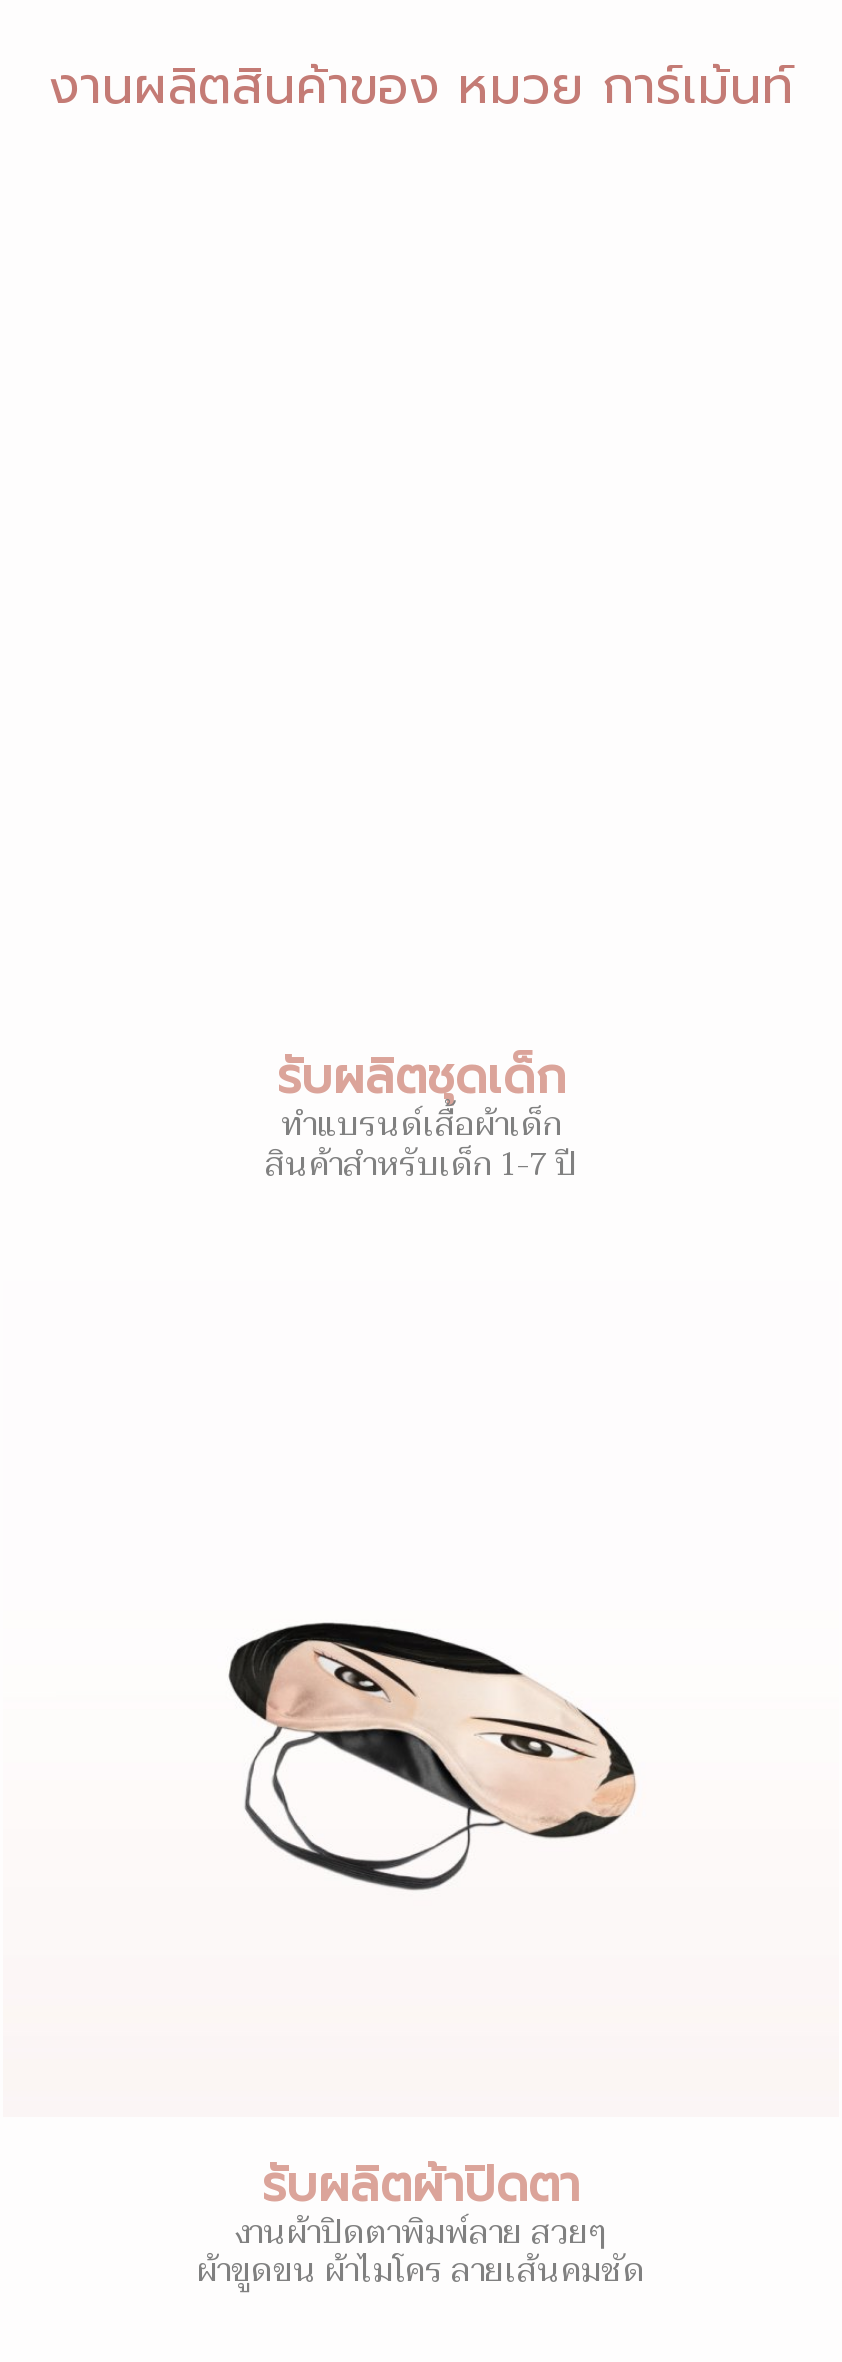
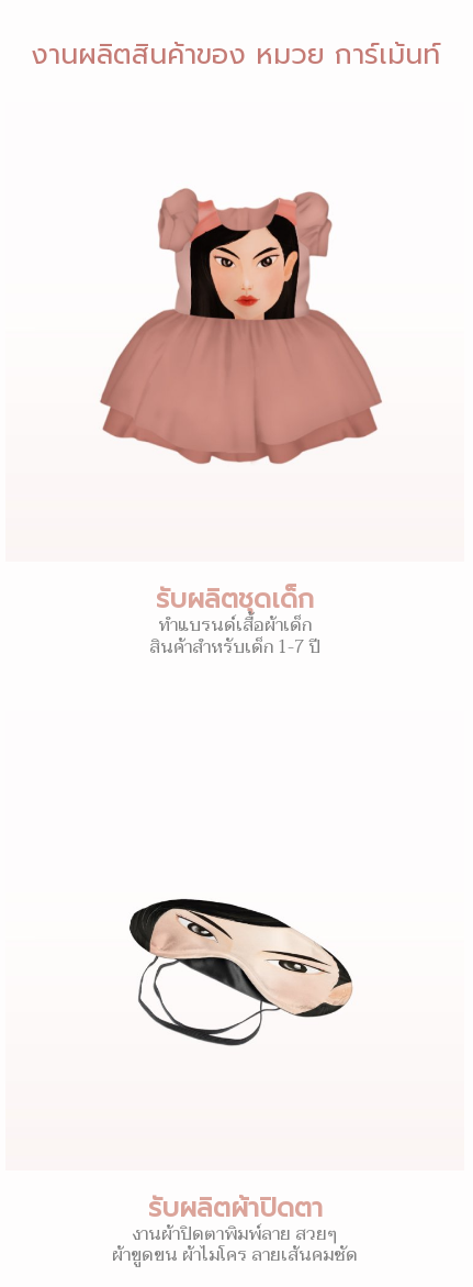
none -> [99,188,383,465] [image]

